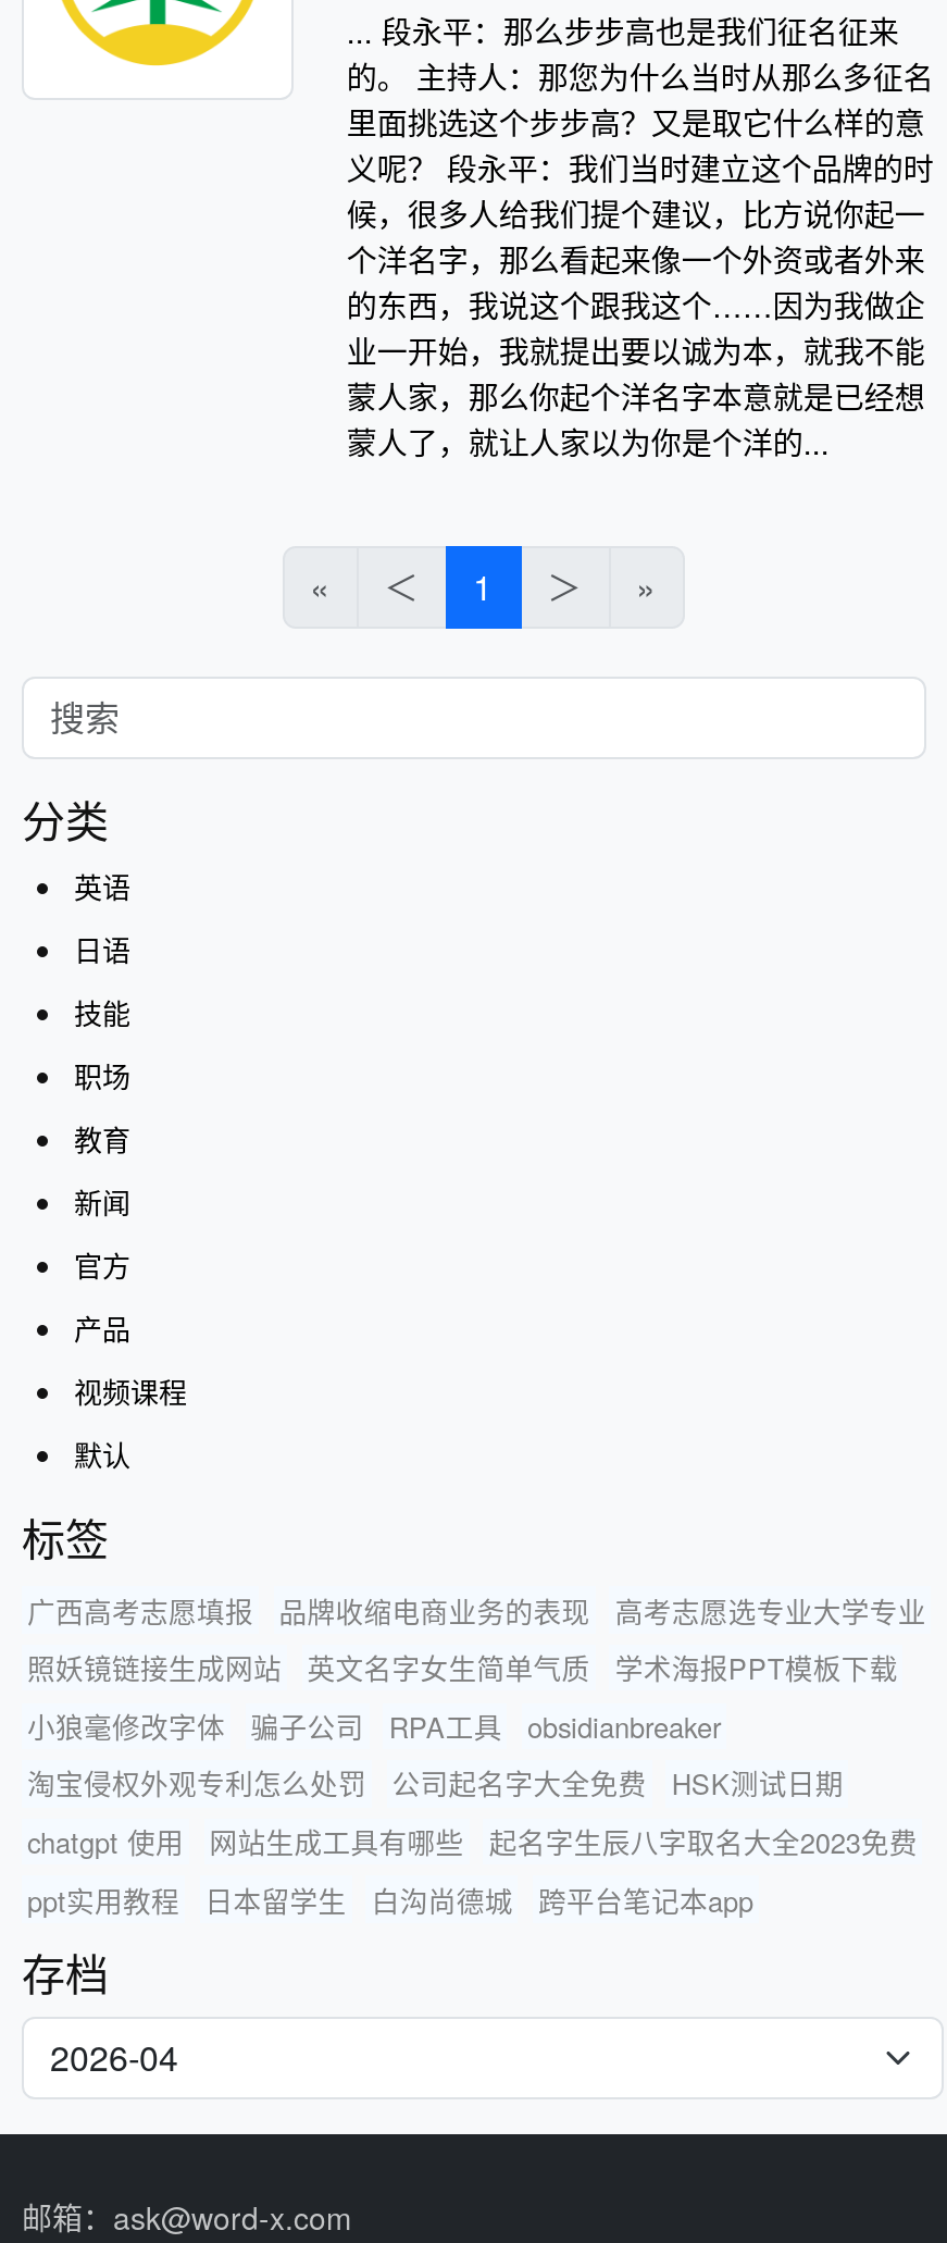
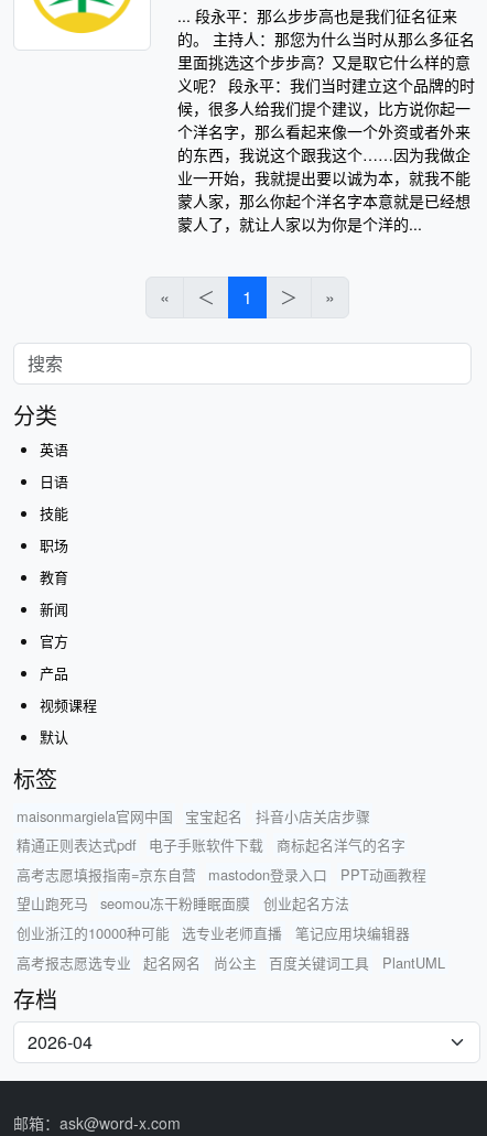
[27,1589,926,1920] 广西高考志愿填报 | 品牌收缩电商业务的表现 | 高考志愿选专业大学专业 | 照妖镜链接生成网站 | 英文名字女生简单气质 | 学术海报PPT模板下载 | 小狼毫修改字体 | 骗子公司 | RPA工具 | obsidianbreaker | 淘宝侵权外观专利怎么处罚 | 公司起名字大全免费 | HSK测试日期 | chatgpt 使用 | 网站生成工具有哪些 | 起名字生辰八字取名大全2023免费 | ppt实用教程 | 日本留学生 | 白沟尚德城 | 跨平台笔记本app -> [16,805,445,973] maisonmargiela官网中国 | 宝宝起名 | 抖音小店关店步骤 | 精通正则表达式pdf | 电子手账软件下载 | 商标起名洋气的名字 | 高考志愿填报指南=京东自营 | mastodon登录入口 | PPT动画教程 | 望山跑死马 | seomou冻干粉睡眠面膜 | 创业起名方法 | 创业浙江的10000种可能 | 选专业老师直播 | 笔记应用块编辑器 | 高考报志愿选专业 | 起名网名 | 尚公主 | 百度关键词工具 | PlantUML

